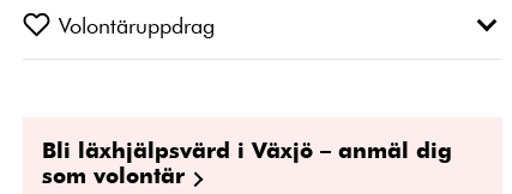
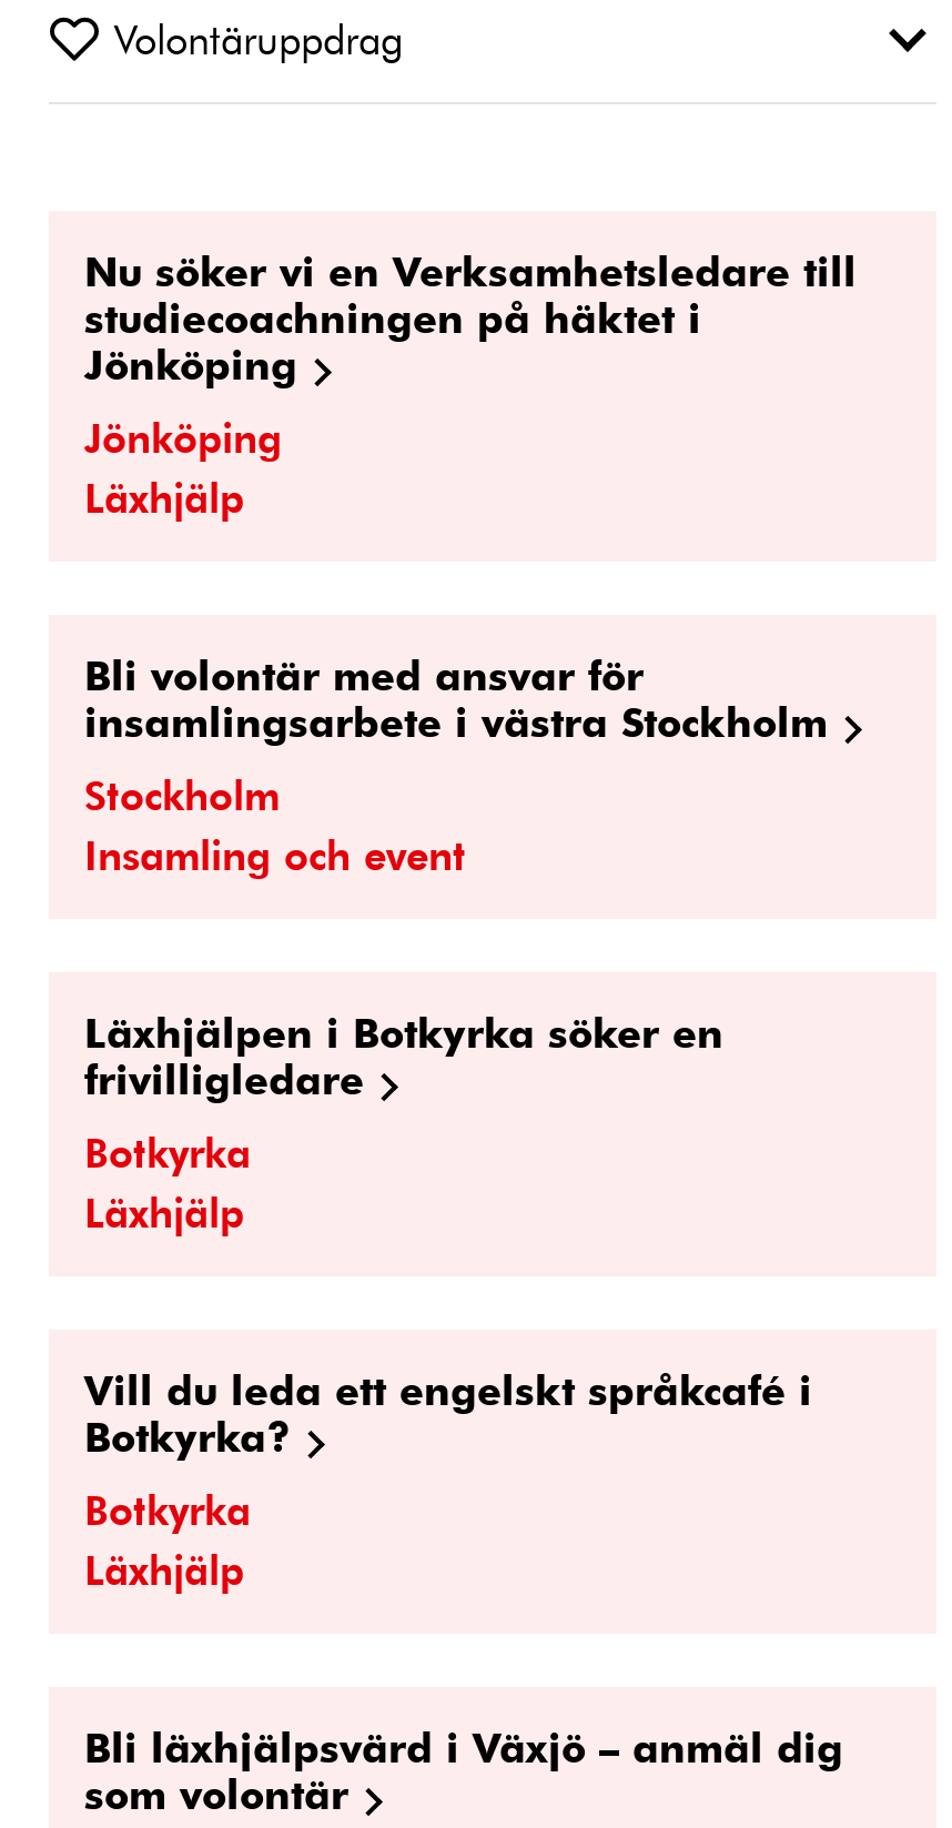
none -> [84,244,857,1594] Nu söker vi en Verksamhetsledare till | studiecoachningen på häktet i | Jönköping | Jönköping | Läxhjälp | Bli volontär med ansvar för | insamlingsarbete i västra Stockholm | Stockholm | Insamling och event | Läxhjälpen i Botkyrka söker en | frivilligledare | Botkyrka | Läxhjälp | Vill du leda ett engelskt språkcafé i | Botkyrka? | Botkyrka | Läxhjälp

